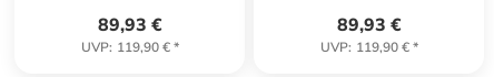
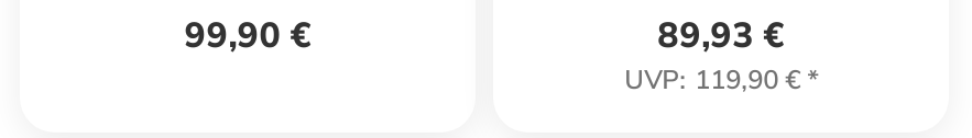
[81,13,179,56] 89,93 € | UVP: 119,90 €* -> [184,12,312,60] 99,90 €

